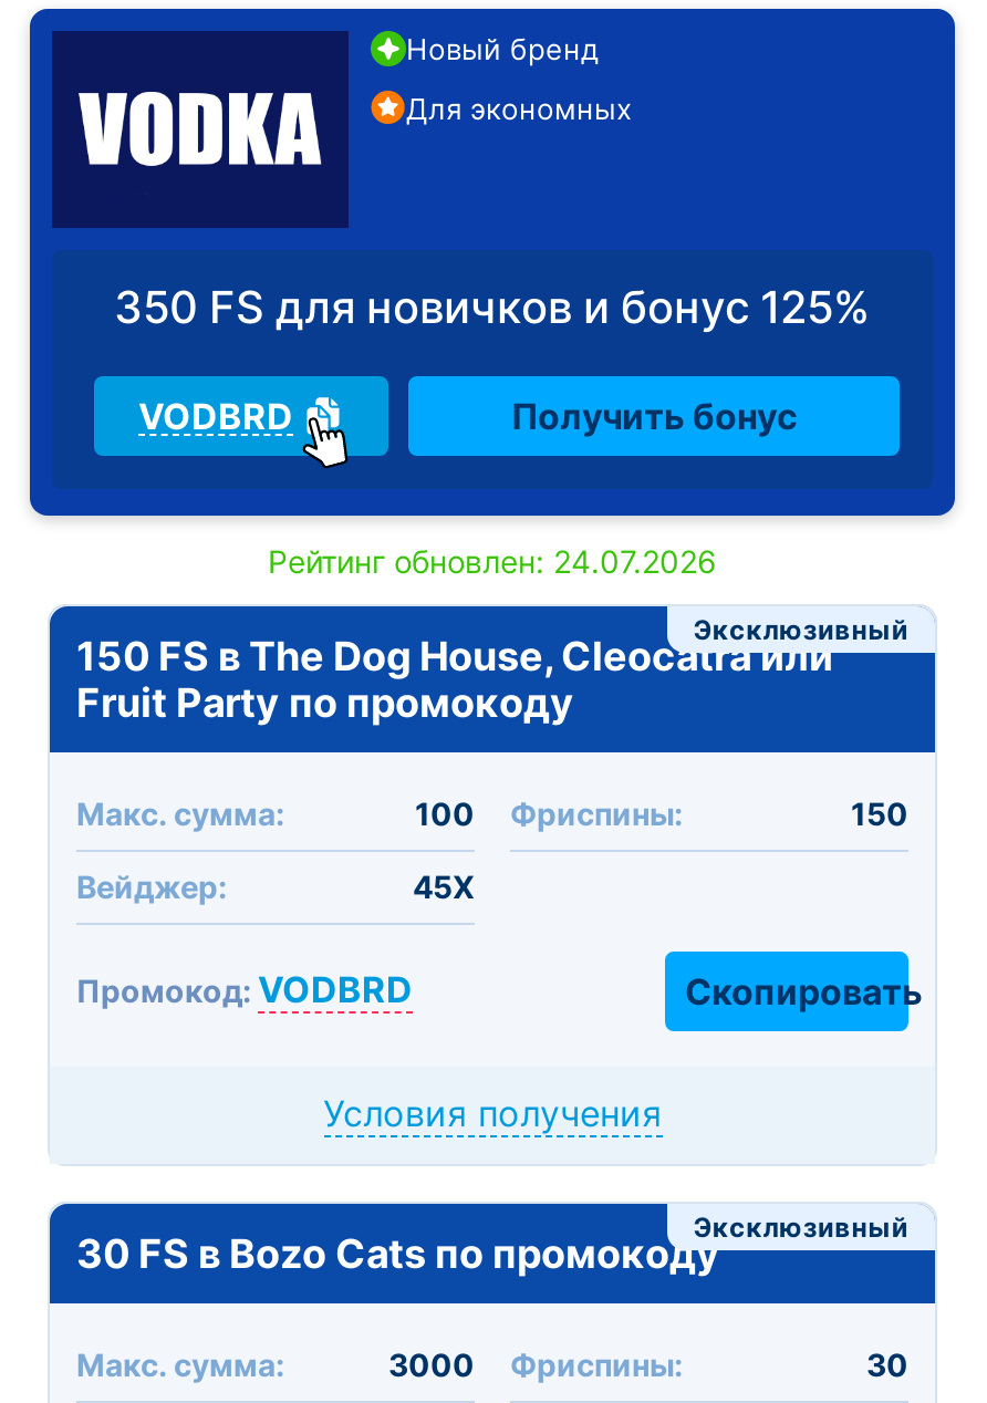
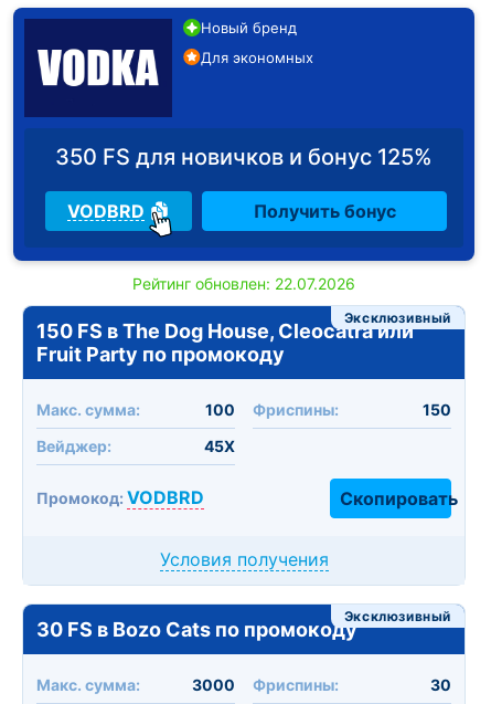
[268,542,717,580] Рейтинг обновлен: 24.07.2026 -> [132,274,355,293] Рейтинг обновлен: 22.07.2026

